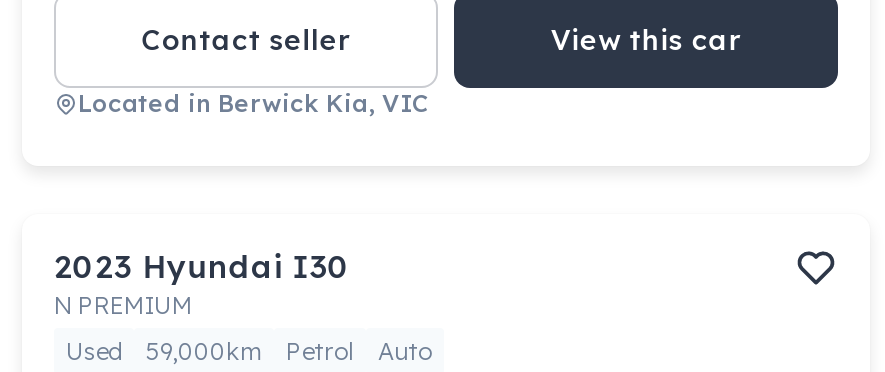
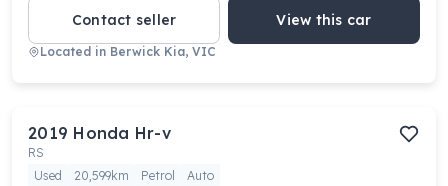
[54,246,350,320] 2023 Hyundai I30 | N PREMIUM -> [28,123,171,160] 2019 Honda Hr-v | RS
[66,336,432,366] Used 59,000km Petrol Auto -> [34,168,214,183] Used 20,599km Petrol Auto

